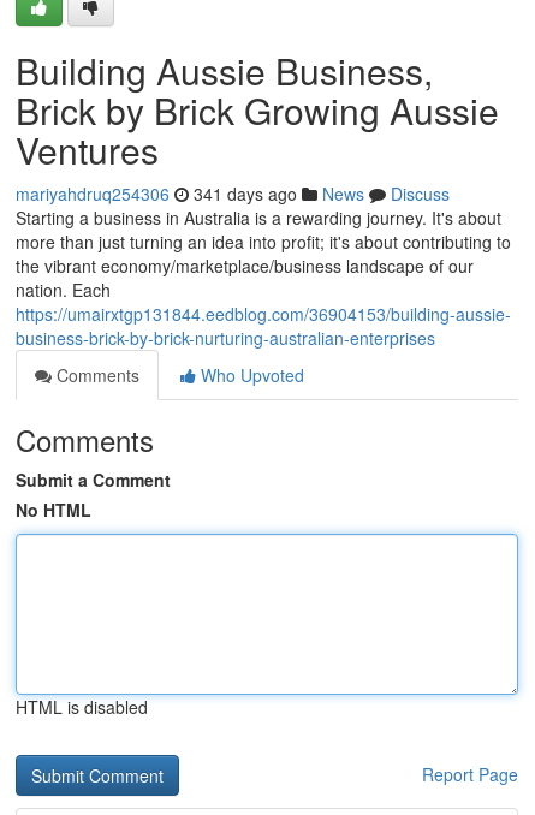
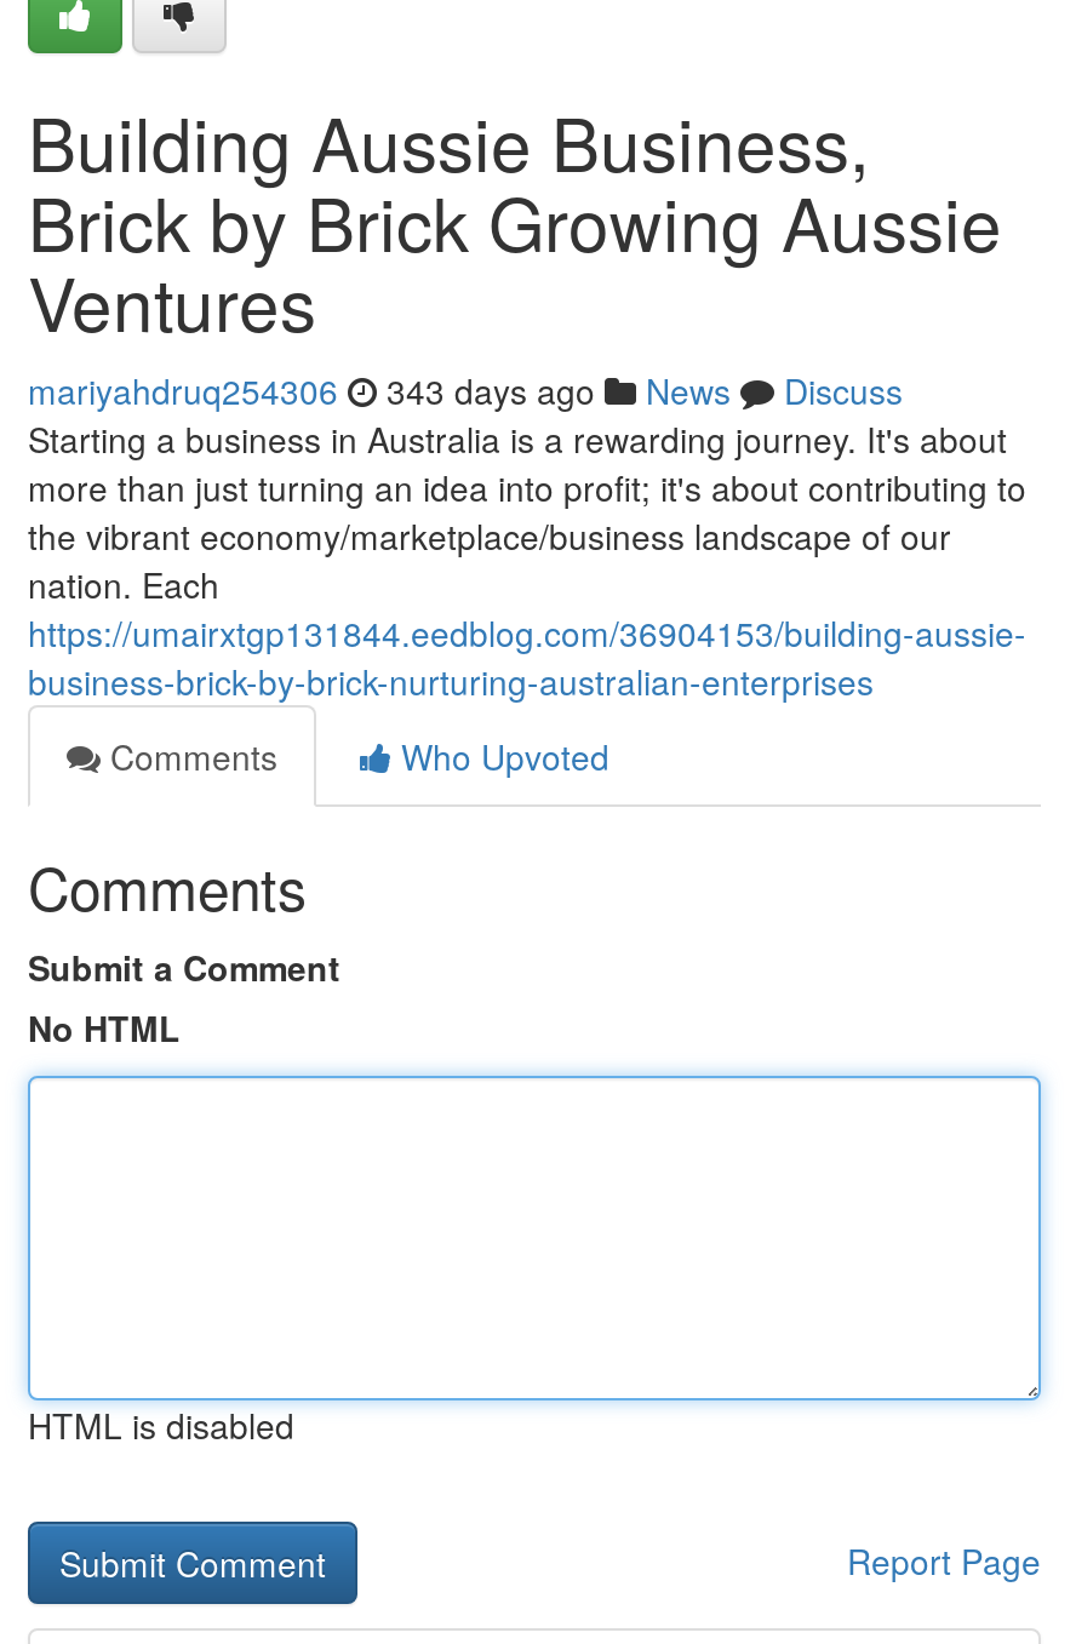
[16,182,450,206] mariyahdruq254306 341 days ago News Discuss -> [28,366,903,414] mariyahdruq254306 343 days ago News Discuss

